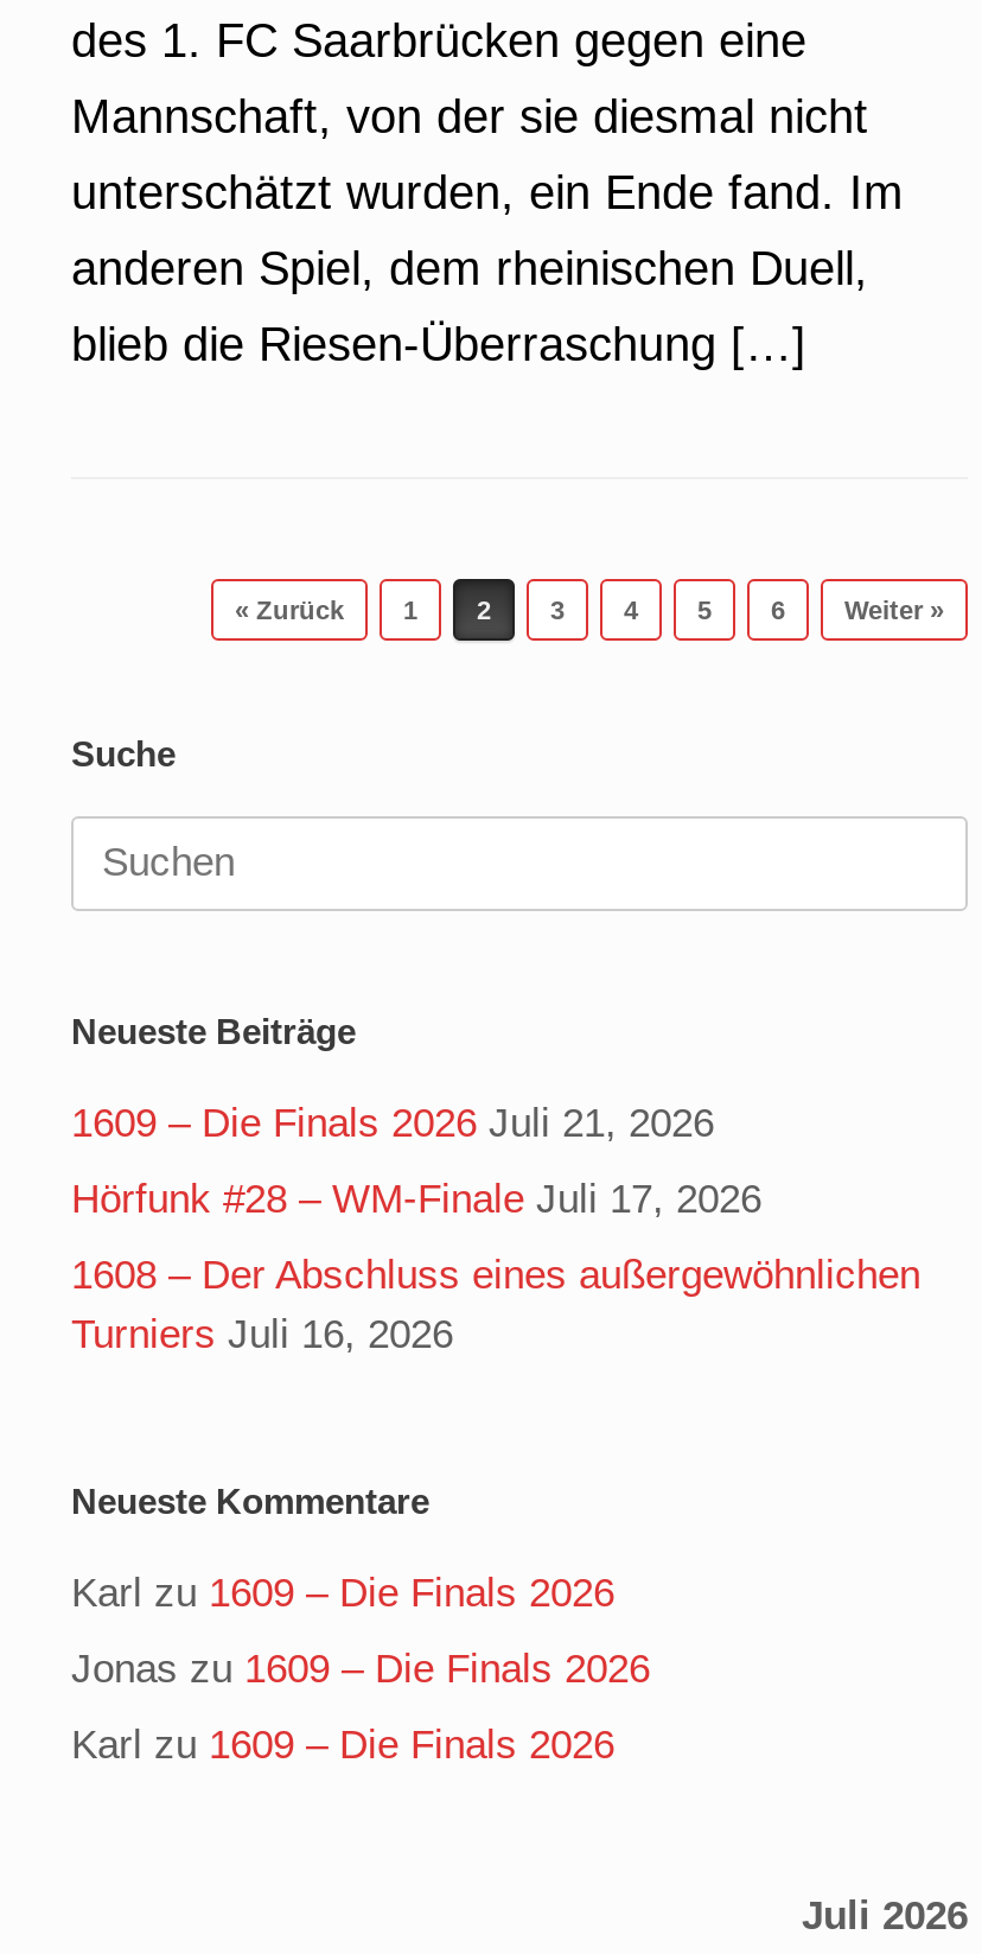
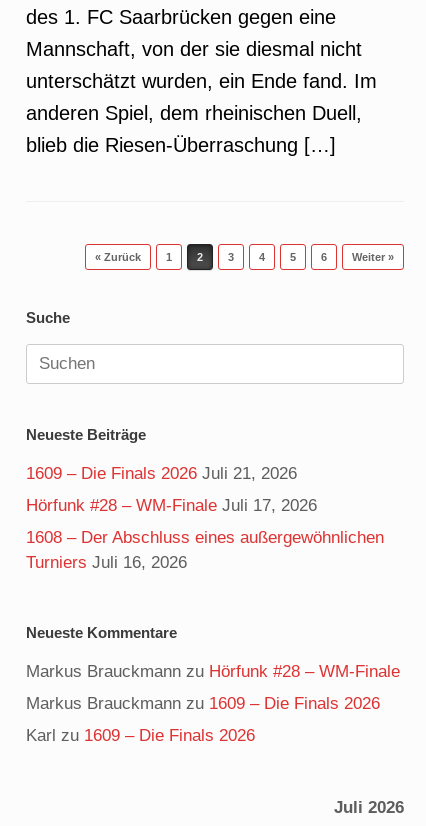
[71,1571,614,1616] Karl zu 1609 – Die Finals 2026 -> [26,662,400,681] Markus Brauckmann zu Hörfunk #28 – WM-Finale
[71,1647,650,1692] Jonas zu 1609 – Die Finals 2026 -> [26,694,380,713] Markus Brauckmann zu 1609 – Die Finals 2026

